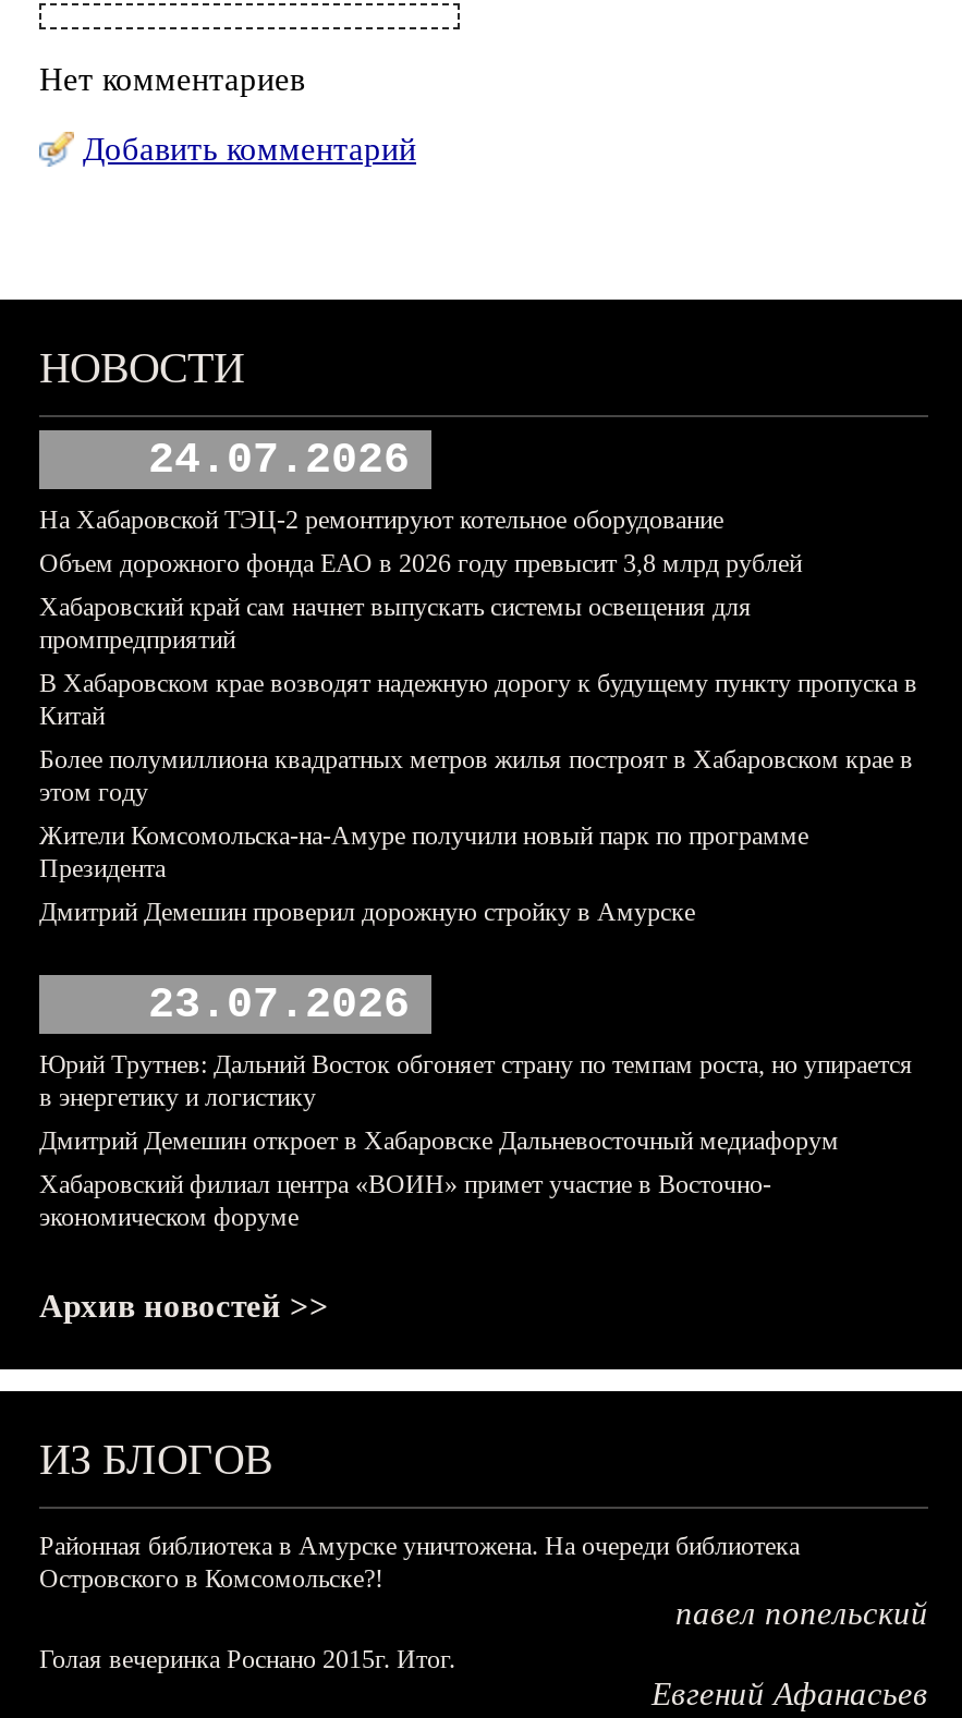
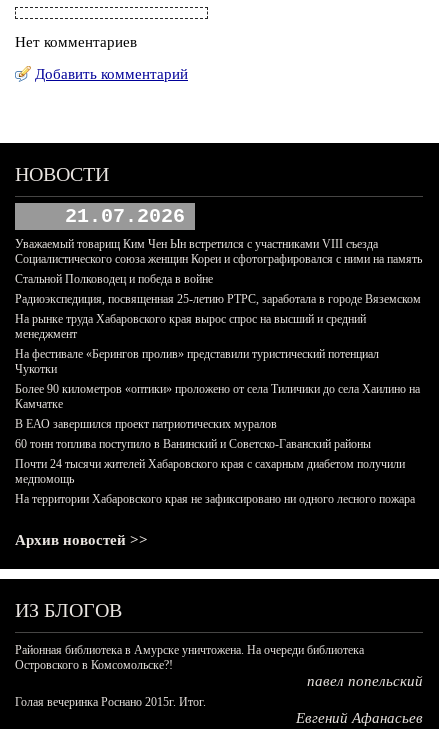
[39,435,917,1232] 24.07.2026 | На Хабаровской ТЭЦ-2 ремонтируют котельное оборудование | Объем дорожного фонда ЕАО в 2026 году превысит 3,8 млрд рублей | Хабаровский край сам начнет выпускать системы освещения для | промпредприятий | В Хабаровском крае возводят надежную дорогу к будущему пункту пропуска в | Китай | Более полумиллиона квадратных метров жилья построят в Хабаровском крае в | этом году | Жители Комсомольска-на-Амуре получили новый парк по программе | Президента | Дмитрий Демешин проверил дорожную стройку в Амурске | 23.07.2026 | Юрий Трутнев: Дальний Восток обгоняет страну по темпам роста, но упирается | в энергетику и логистику | Дмитрий Демешин откроет в Хабаровске Дальневосточный медиафорум | Хабаровский филиал центра «ВОИН» примет участие в Восточно- | экономическом форуме -> [15,205,422,506] 21.07.2026 | Уважаемый товарищ Ким Чен Ын встретился с участниками VIII съезда | Социалистического союза женщин Кореи и сфотографировался с ними на память | Стальной Полководец и победа в войне | Радиоэкспедиция, посвященная 25-летию РТРС, заработала в городе Вяземском | На рынке труда Хабаровского края вырос спрос на высший и средний | менеджмент | На фестивале «Берингов пролив» представили туристический потенциал | Чукотки | Более 90 километров «оптики» проложено от села Тиличики до села Хаилино на | Камчатке | В ЕАО завершился проект патриотических муралов | 60 тонн топлива поступило в Ванинский и Советско-Гаванский районы | Почти 24 тысячи жителей Хабаровского края с сахарным диабетом получили | медпомощь | На территории Хабаровского края не зафиксировано ни одного лесного пожара

